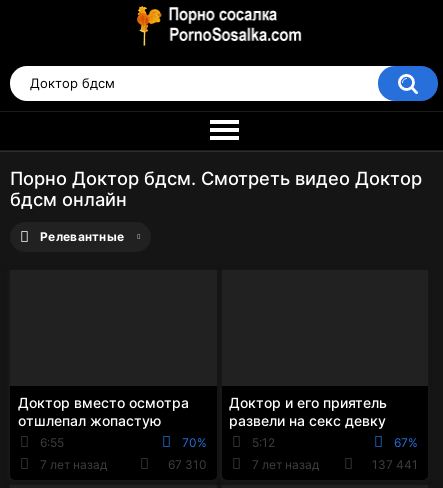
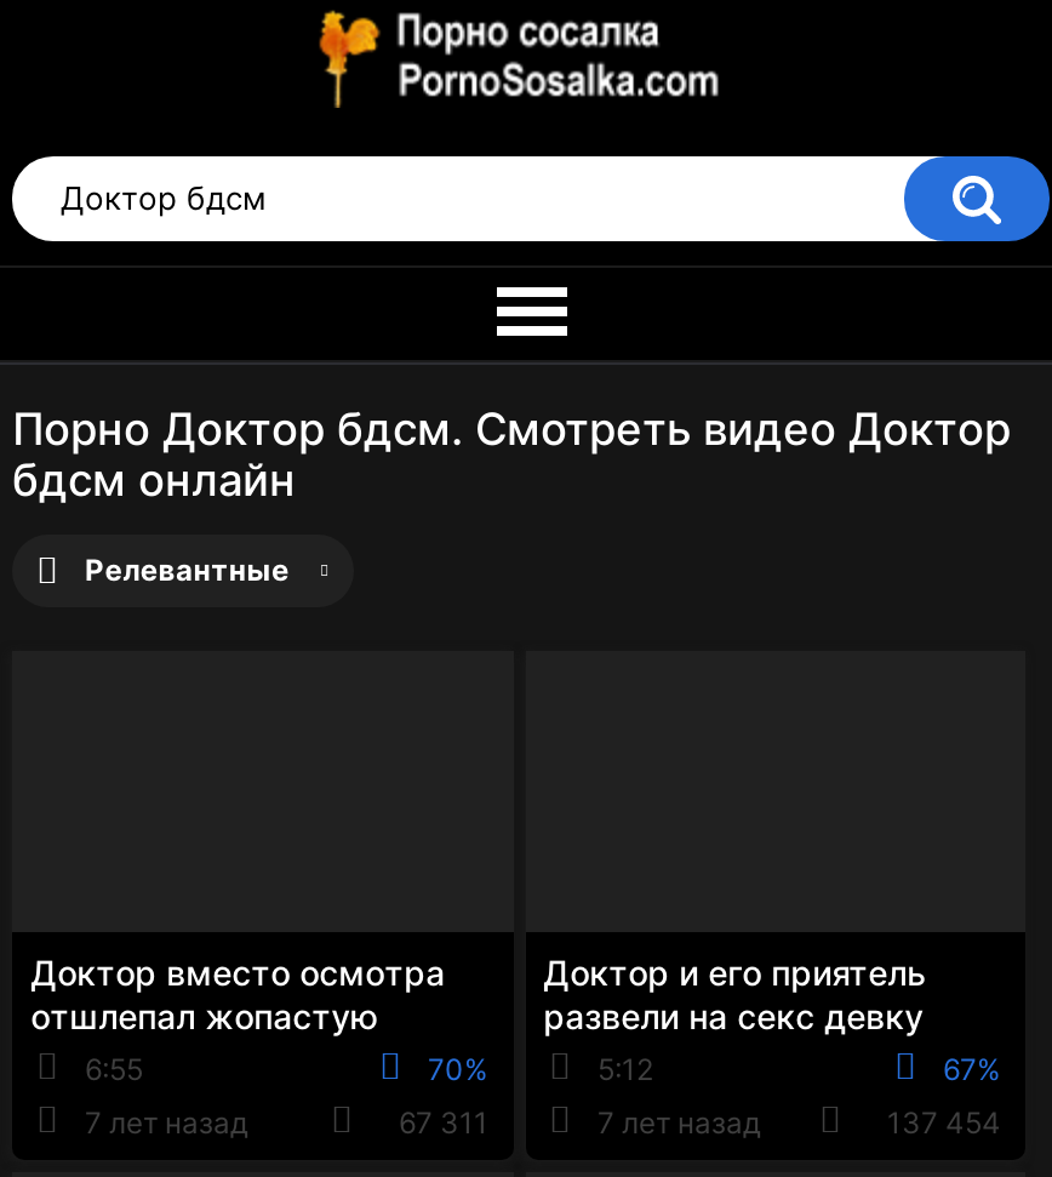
[167,457,206,472] 67 310 -> [399,1104,488,1140] 67 311
[372,457,418,472] 137 441 -> [887,1104,1001,1140] 137 454

